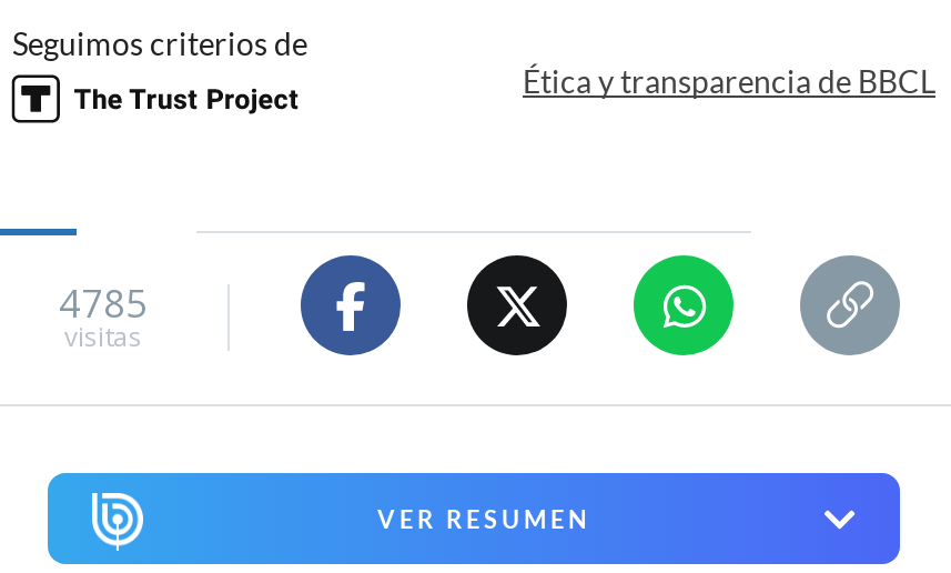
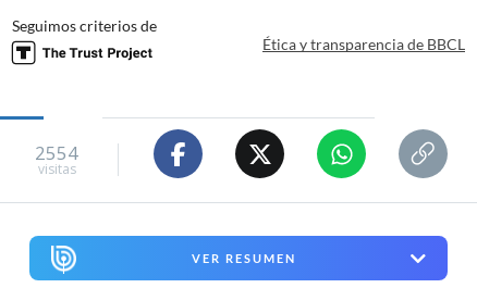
[59,278,148,329] 4785 -> [35,140,78,165] 2554

